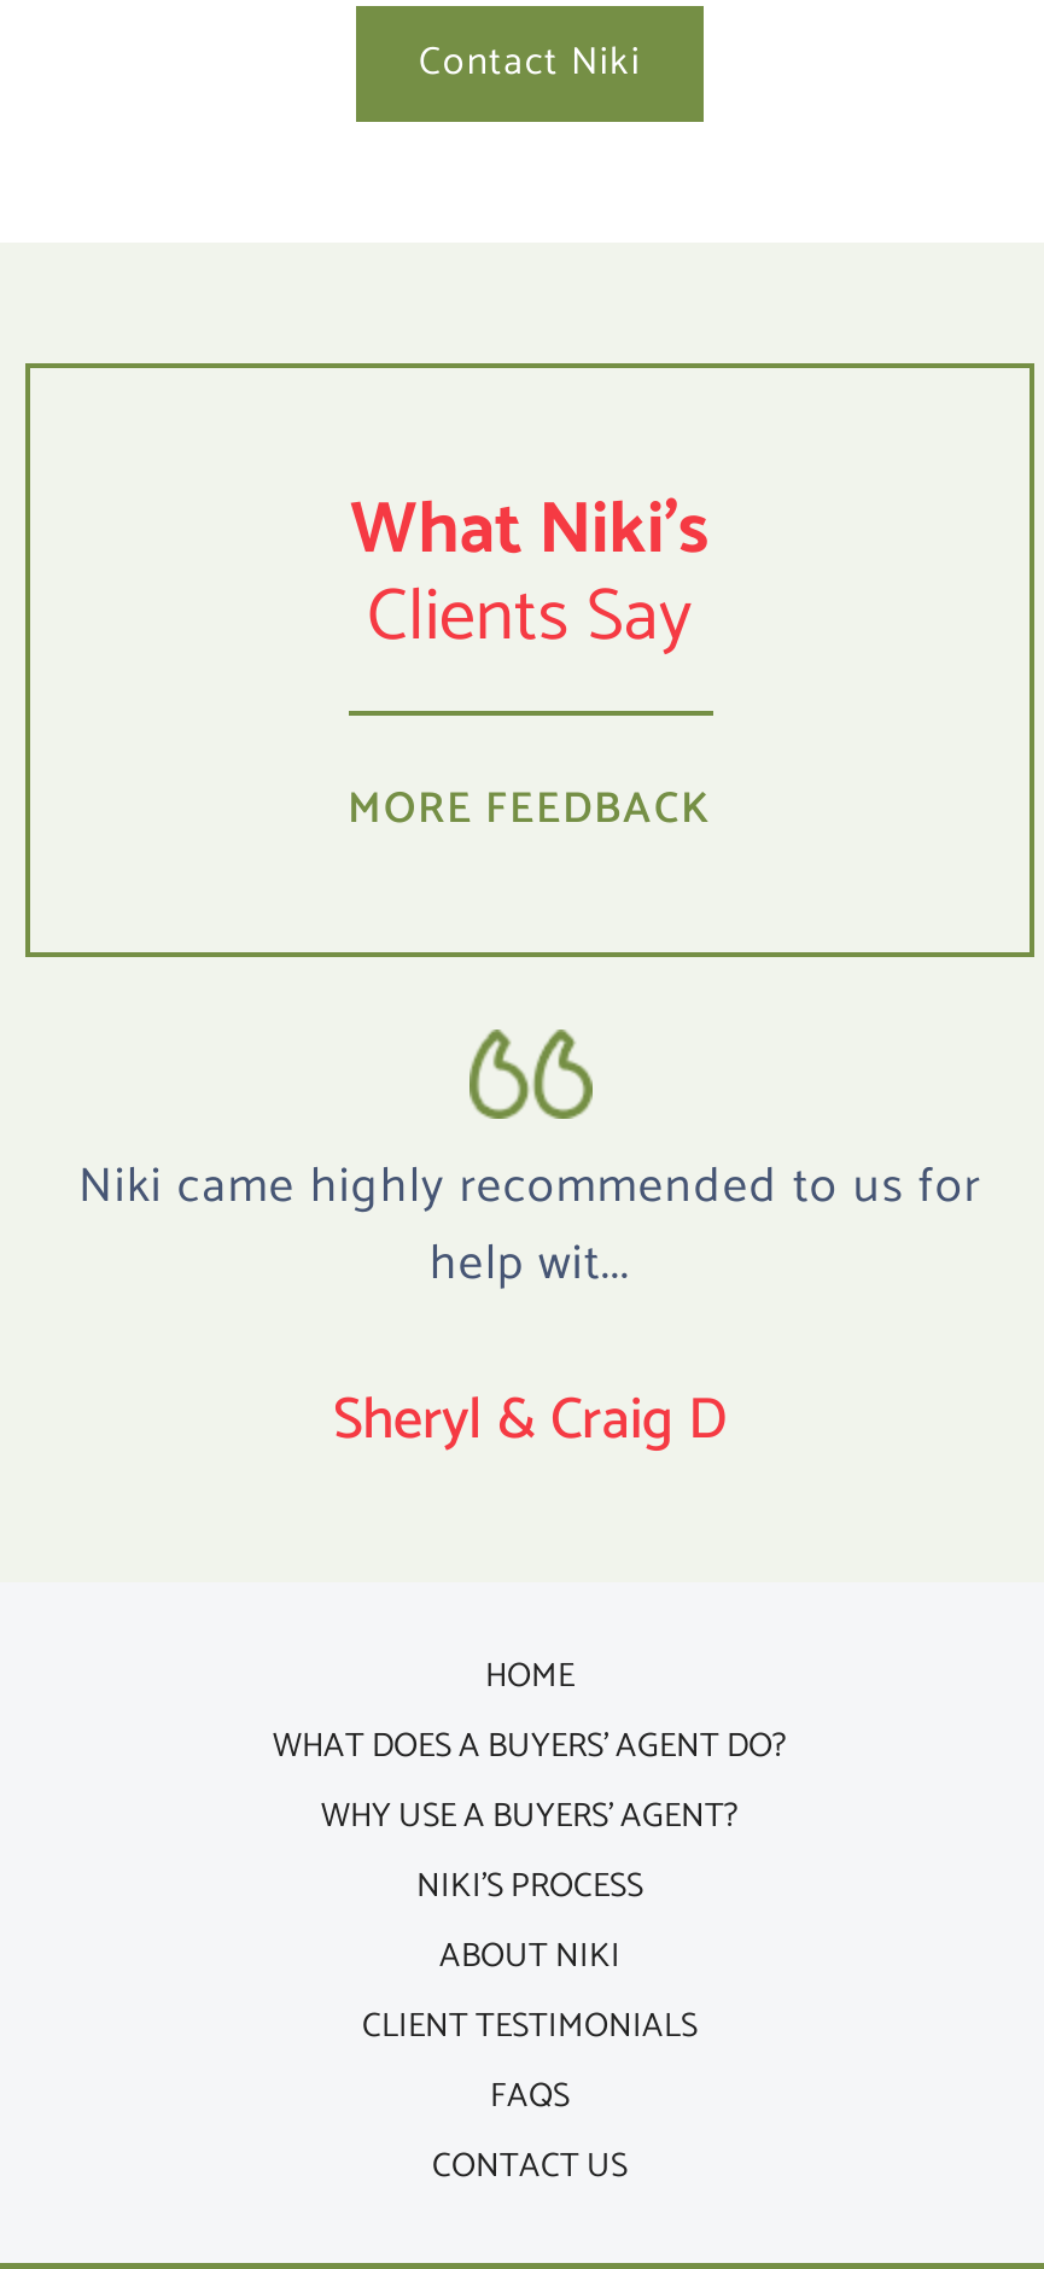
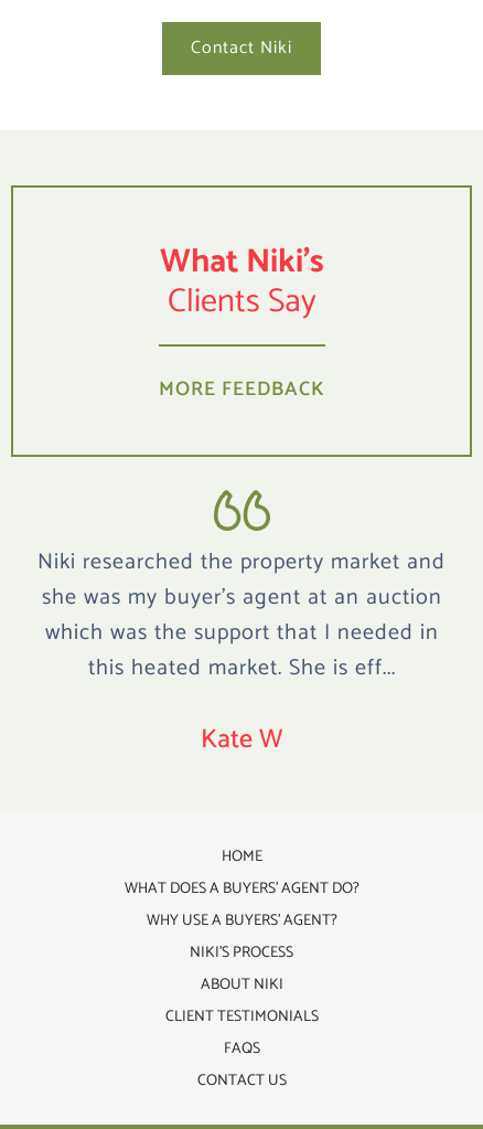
[78,1148,981,1305] Niki came highly recommended to us for | help wit... -> [37,544,446,686] Niki researched the property market and | she was my buyer's agent at an auction | which was the support that I needed in | this heated market. She is eff...
[333,1375,727,1469] Sheryl & Craig D -> [201,718,282,761] Kate W

